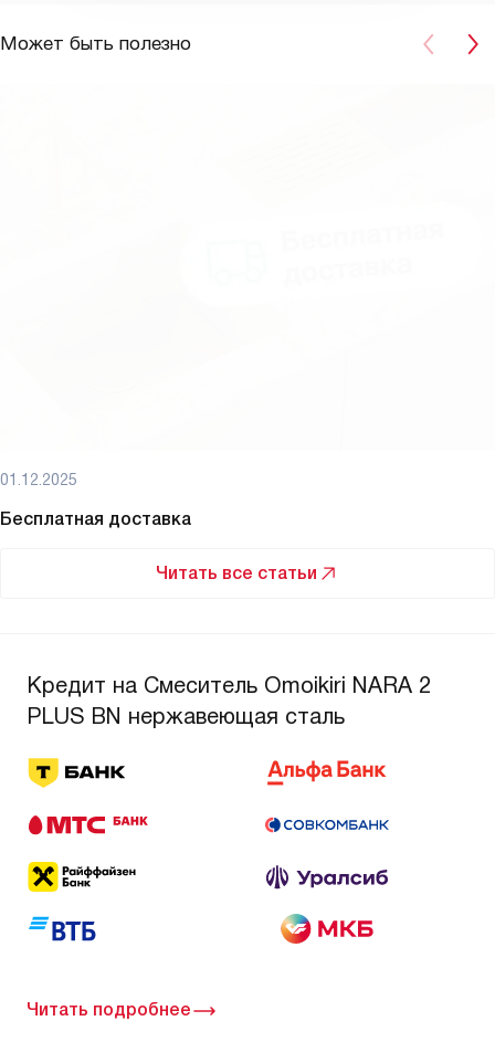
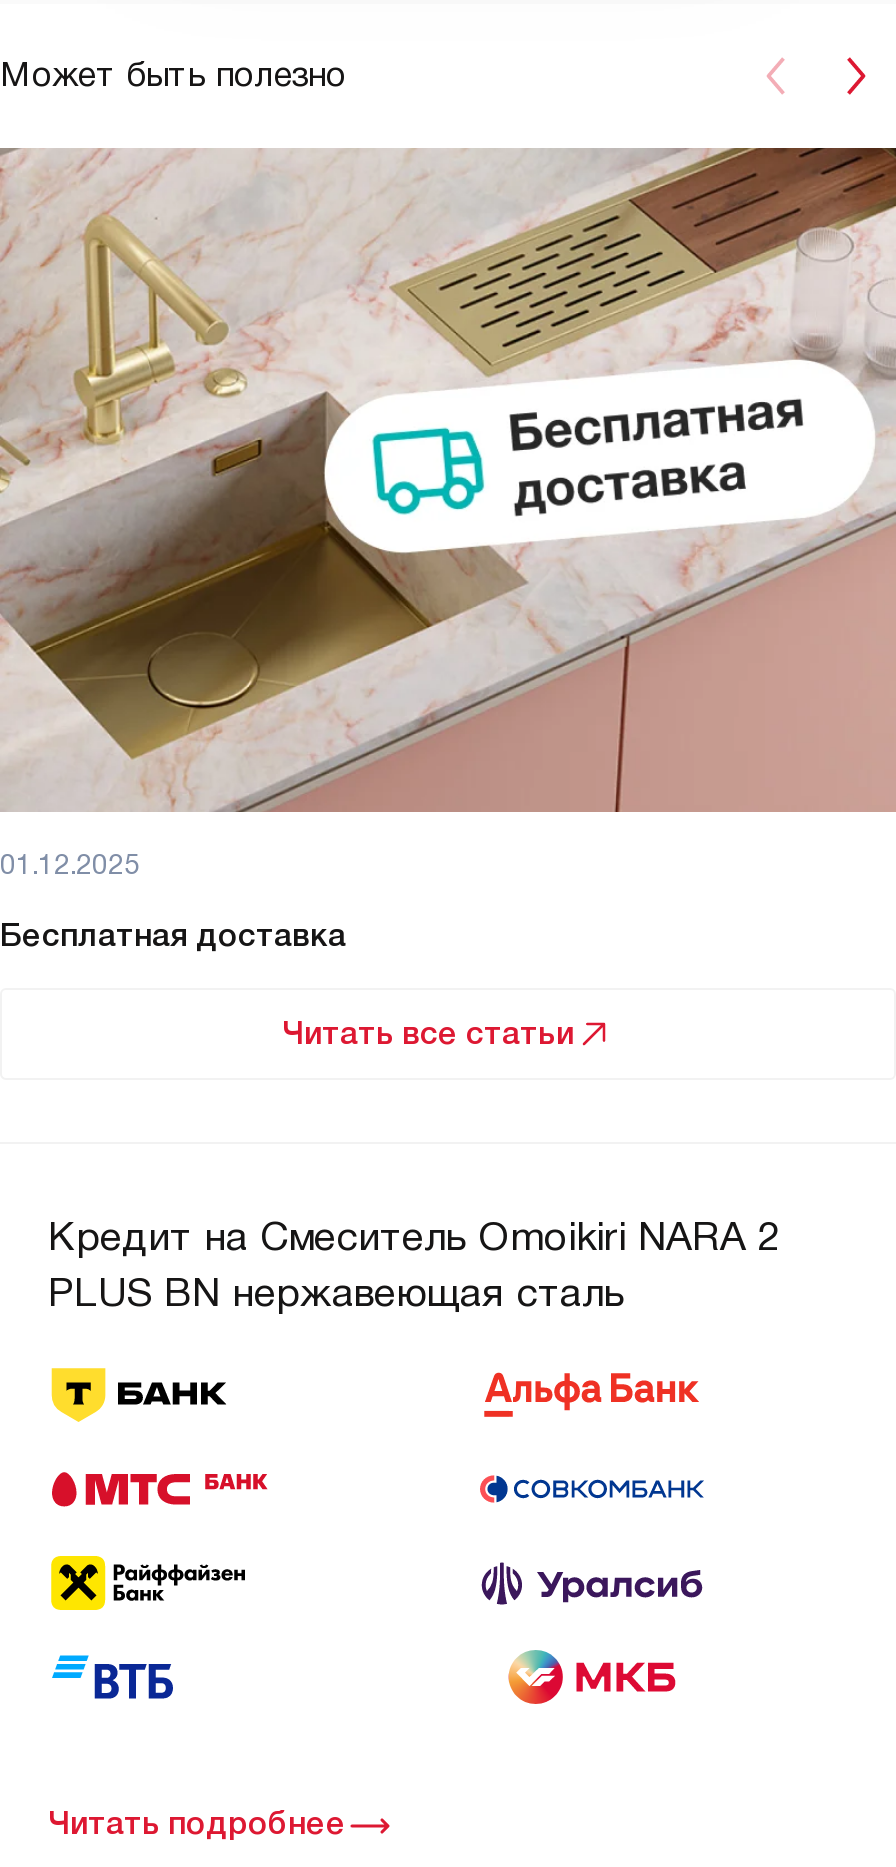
none -> [6,146,890,814] [image]

